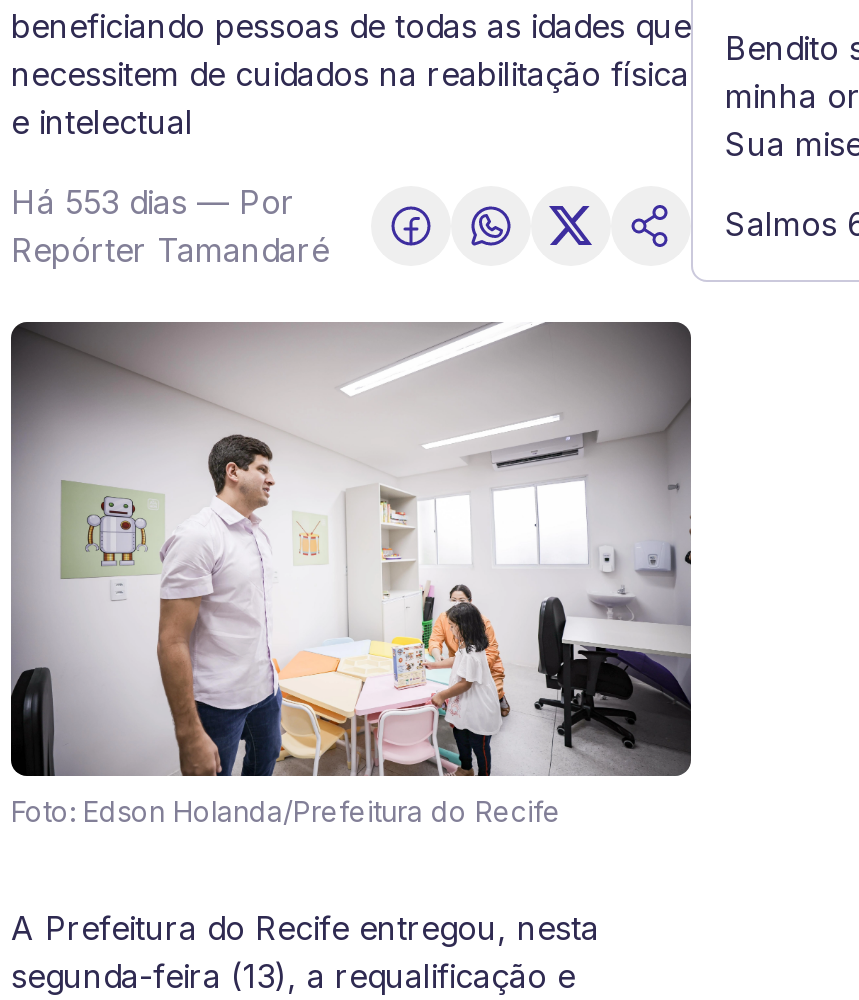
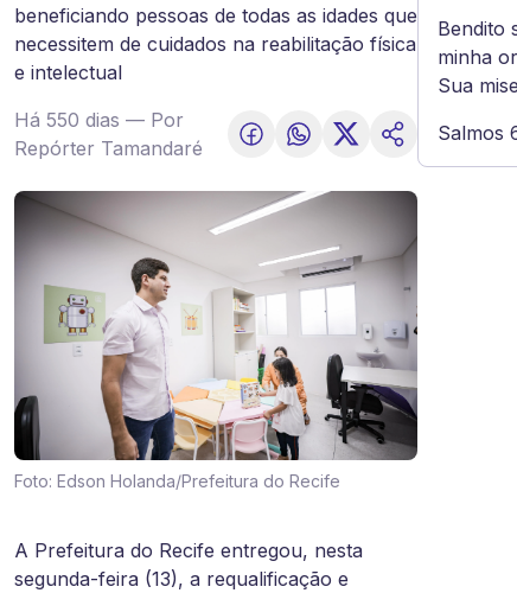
[11,182,295,222] Há 553 dias — Por -> [14,108,184,132] Há 550 dias — Por

